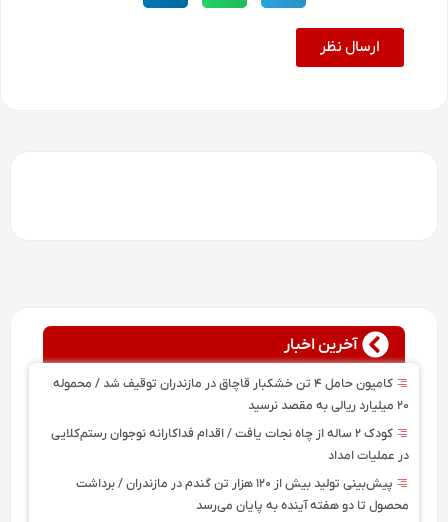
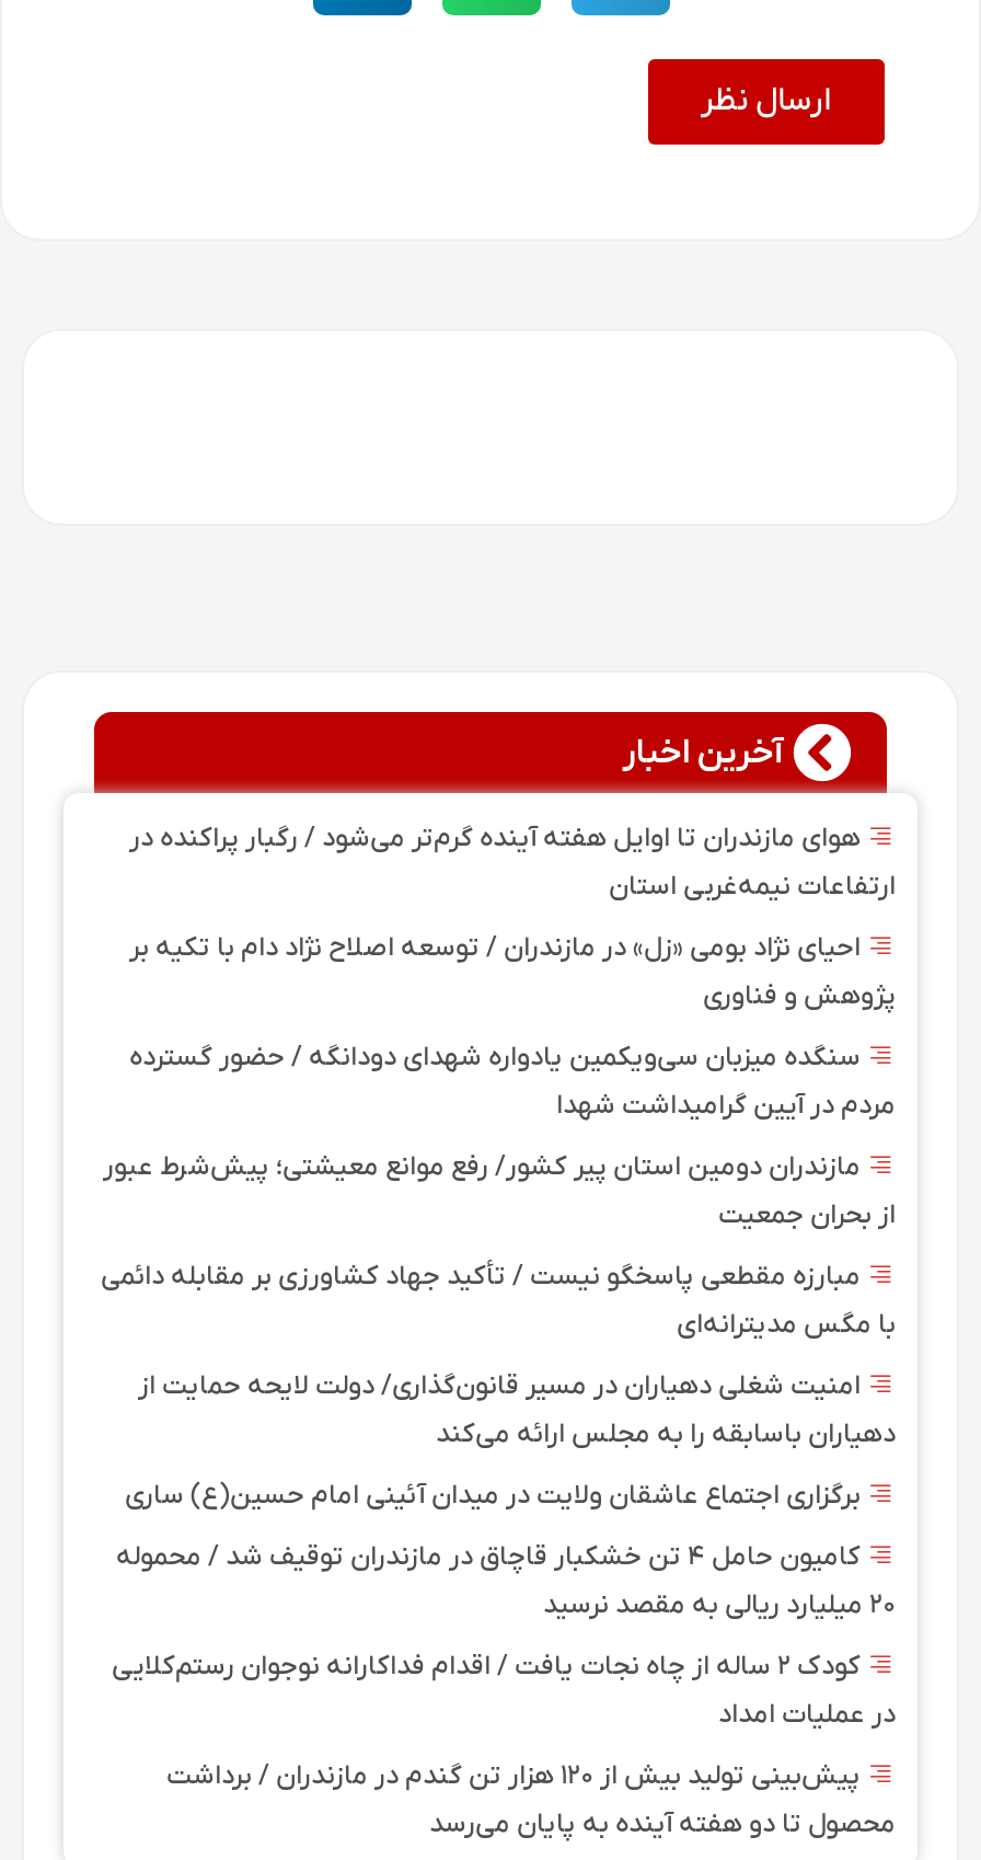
none -> [101,822,896,1515] هوای مازندران تا اوایل هفته آینده گرم‌تر می‌شود / رگبار پراکنده در | ارتفاعات نیمه‌غربی استان | احیای نژاد بومی «زل» در مازندران / توسعه اصلاح نژاد دام با تکیه بر | پژوهش و فناوری | سنگده میزبان سی‌ویکمین یادواره شهدای دودانگه / حضور گسترده | مردم در آیین گرامیداشت شهدا | مازندران دومین استان پیر کشور/ رفع موانع معیشتی؛ پیش‌شرط عبور | از بحران جمعیت | مبارزه مقطعی پاسخگو نیست / تأکید جهاد کشاورزی بر مقابله دائمی | با مگس مدیترانه‌ای | امنیت شغلی دهیاران در مسیر قانون‌گذاری/ دولت لایحه حمایت از | دهیاران باسابقه را به مجلس ارائه می‌کند | برگزاری اجتماع عاشقان ولایت در میدان آئینی امام حسین(ع) ساری

